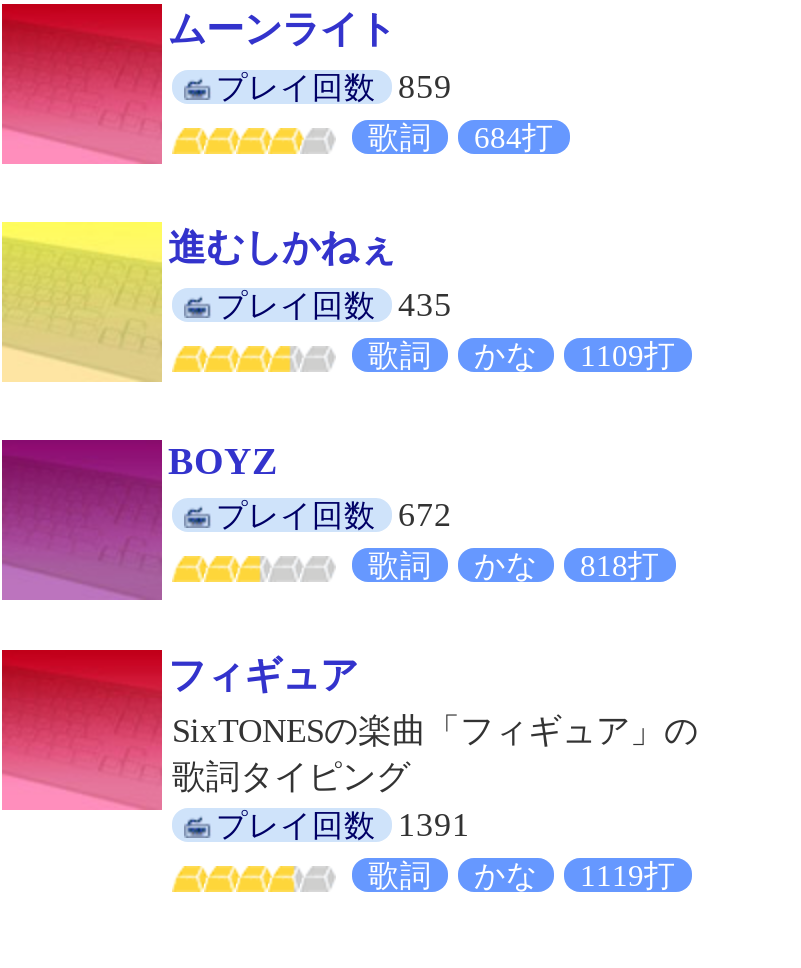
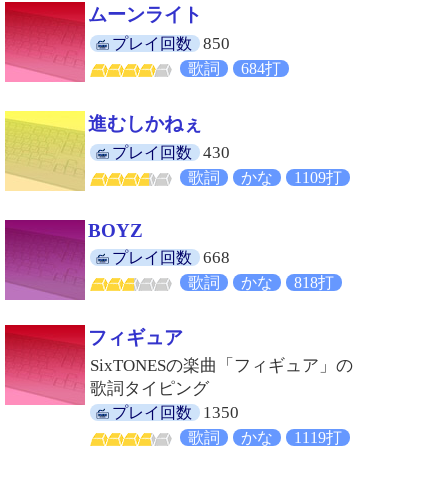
[216,69,452,107] プレイ回数 859 -> [112,34,230,53] プレイ回数 850
[216,287,452,325] プレイ回数 435 -> [112,143,230,162] プレイ回数 430
[216,497,452,535] プレイ回数 672 -> [112,248,230,267] プレイ回数 668
[216,807,470,845] プレイ回数 1391 -> [112,403,239,422] プレイ回数 1350

